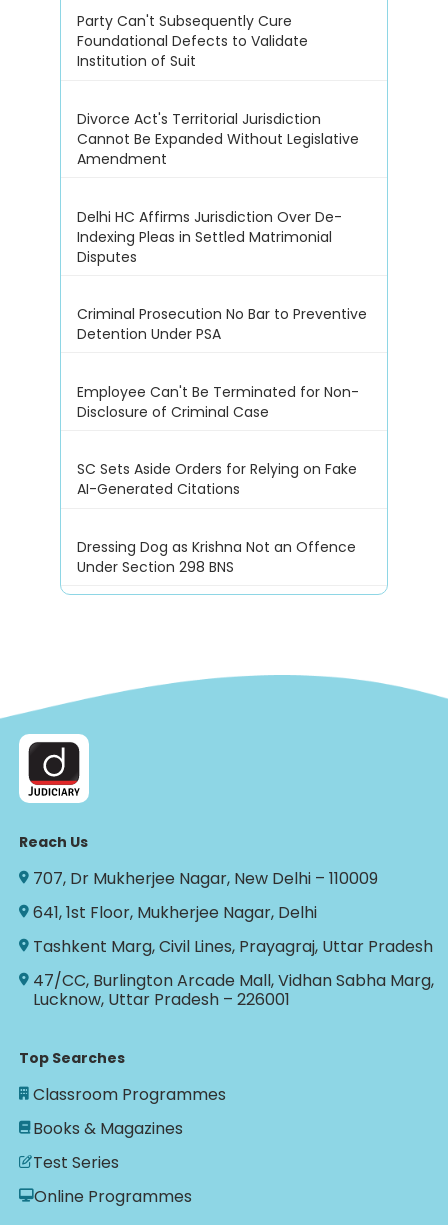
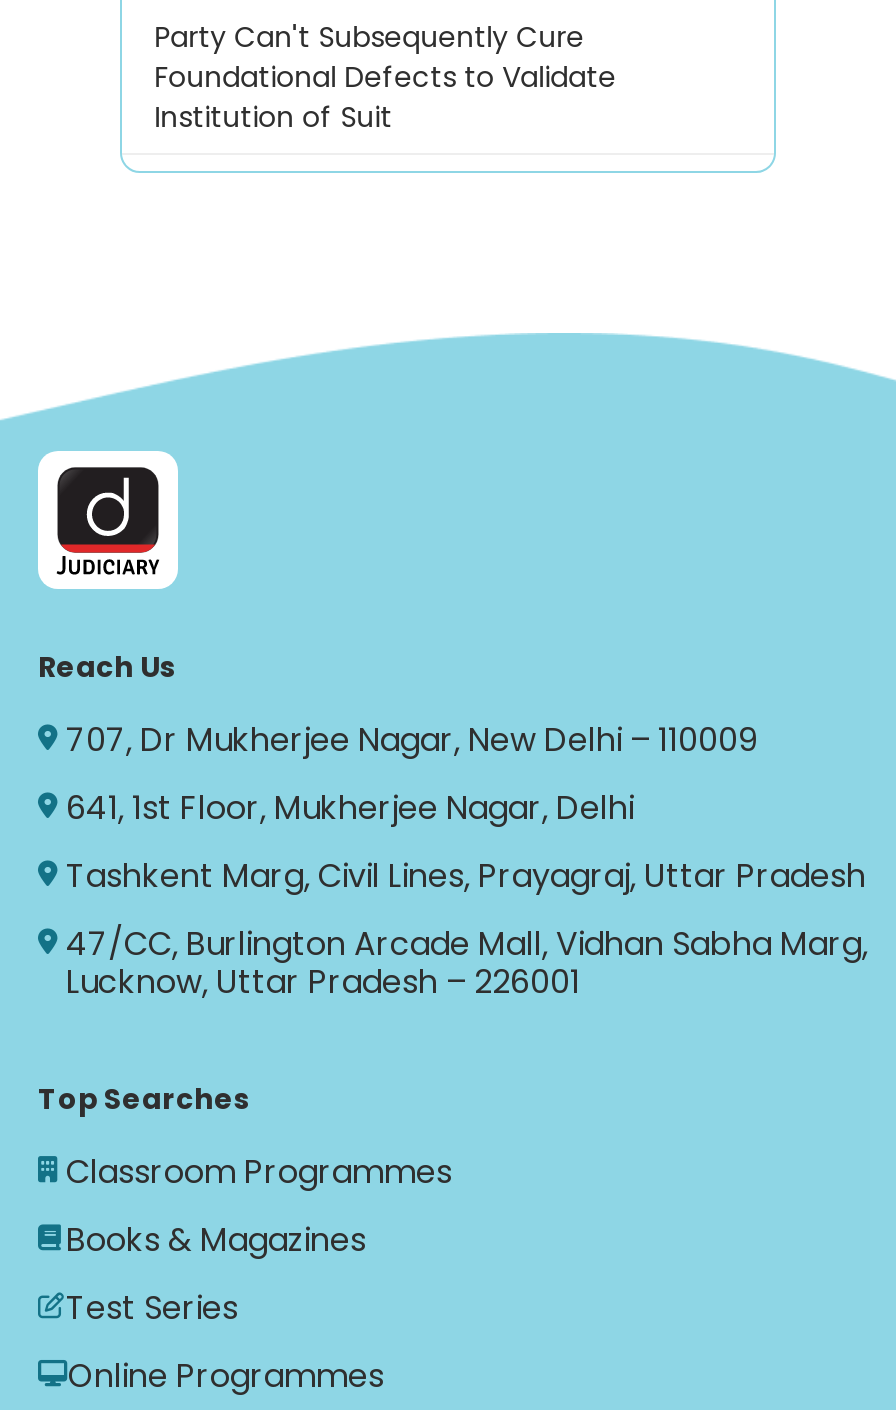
[77,109,367,577] Divorce Act's Territorial Jurisdiction | Cannot Be Expanded Without Legislative | Amendment | Delhi HC Affirms Jurisdiction Over De- | Indexing Pleas in Settled Matrimonial | Disputes | Criminal Prosecution No Bar to Preventive | Detention Under PSA | Employee Can't Be Terminated for Non- | Disclosure of Criminal Case | SC Sets Aside Orders for Relying on Fake | AI-Generated Citations | Dressing Dog as Krishna Not an Offence | Under Section 298 BNS -> none

